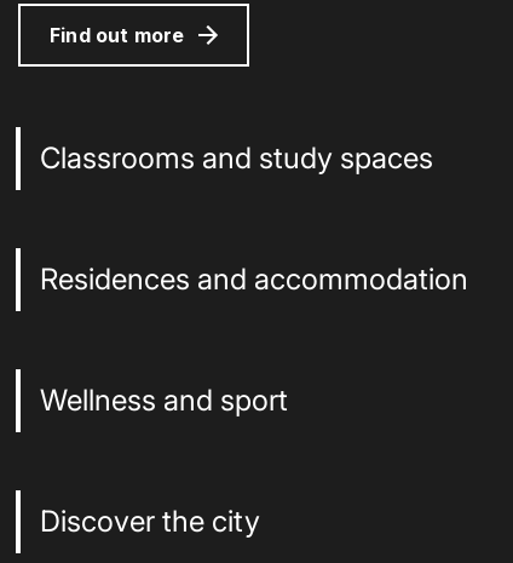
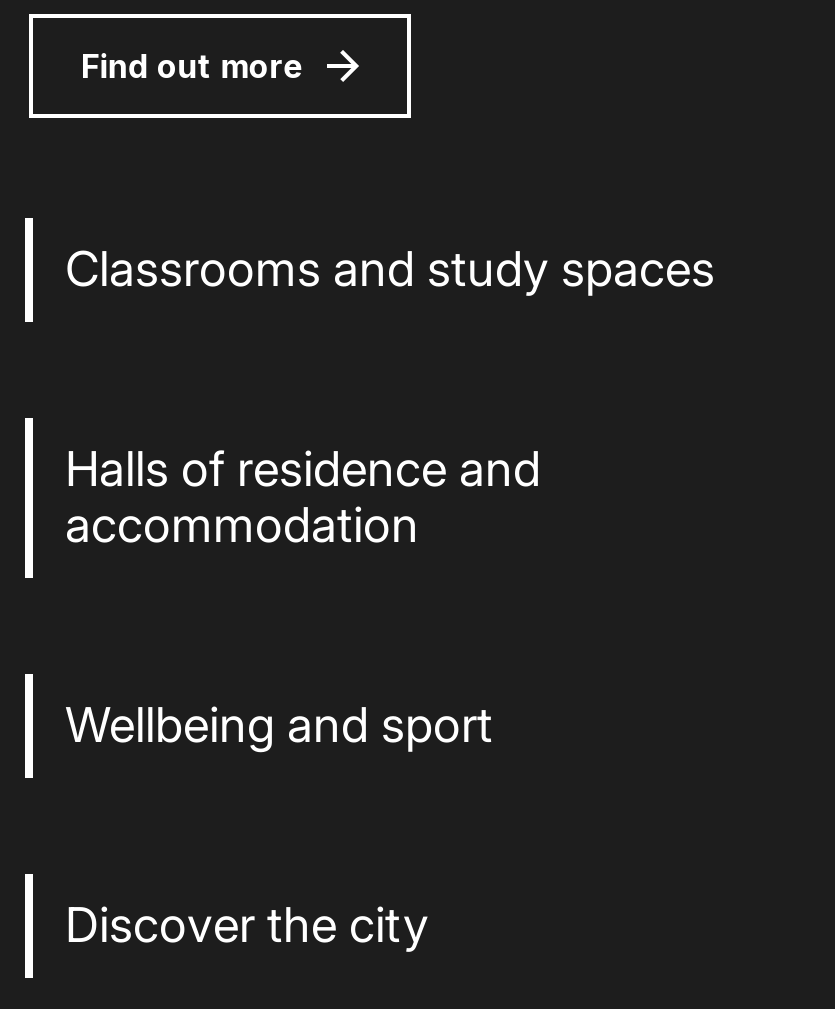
[40,262,468,297] Residences and accommodation -> [65,440,541,554] Halls of residence and | accommodation
[40,383,288,418] Wellness and sport -> [65,696,493,754] Wellbeing and sport

